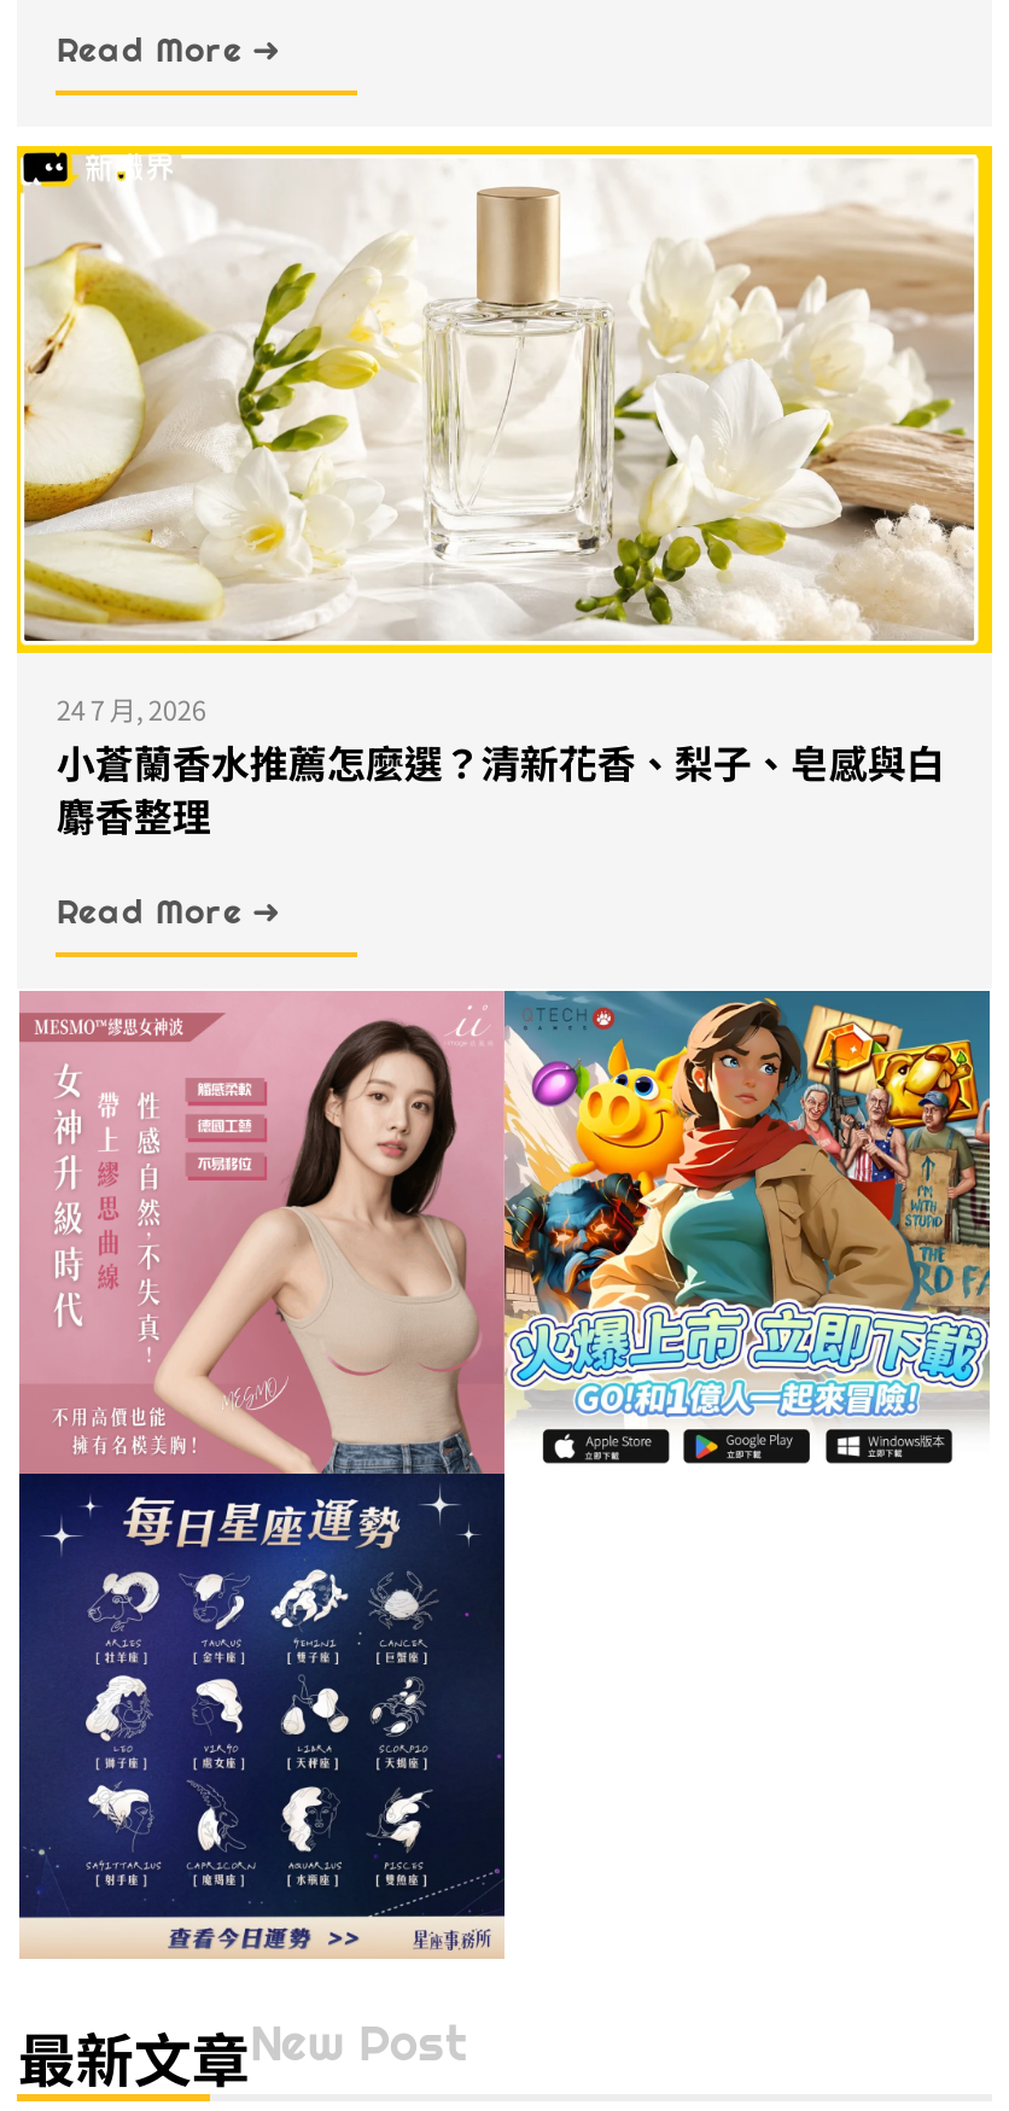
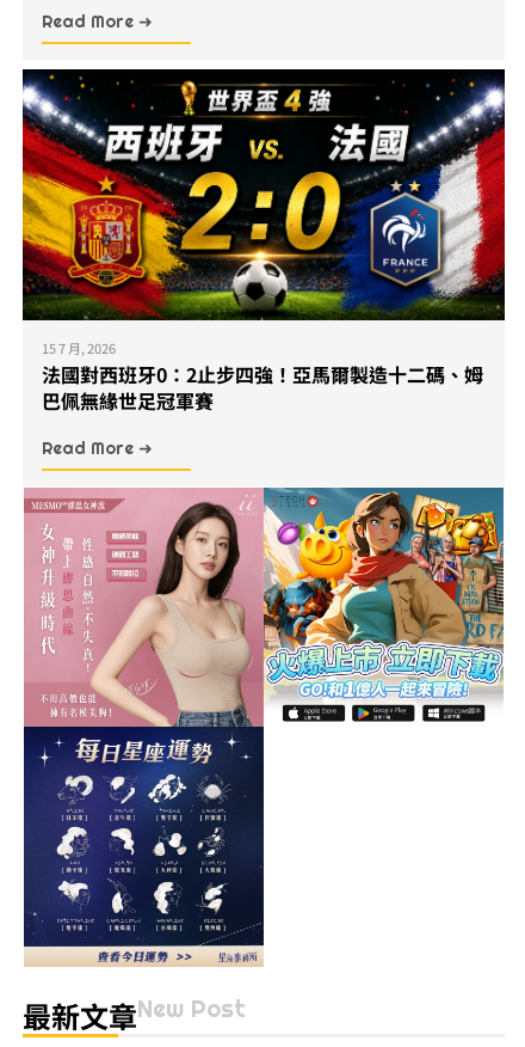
[14,144,995,727] [image] | 24 7 月, 2026 -> [21,68,506,357] [image] | 15 7 月, 2026
[56,732,945,843] 小蒼蘭香水推薦怎麼選？清新花香、梨子、皂感與白 | 麝香整理 -> [42,359,484,414] 法國對西班牙0：2止步四強！亞馬爾製造十二碼、姆 | 巴佩無緣世足冠軍賽

